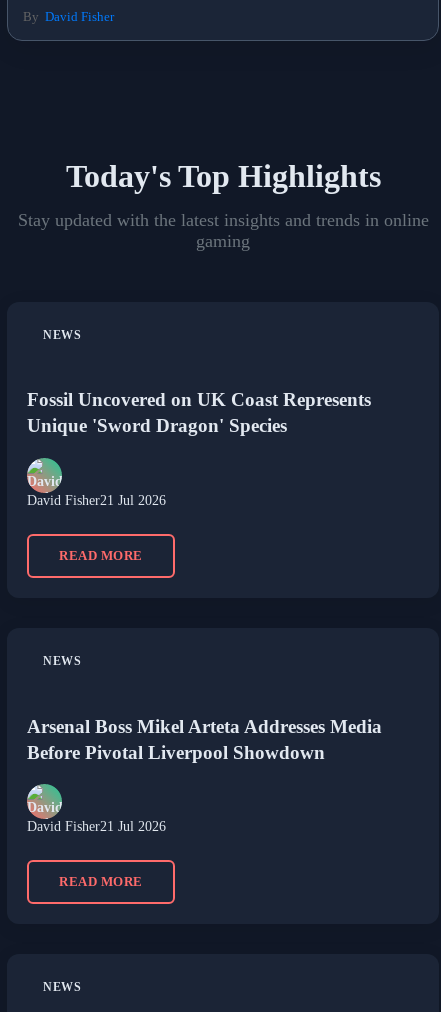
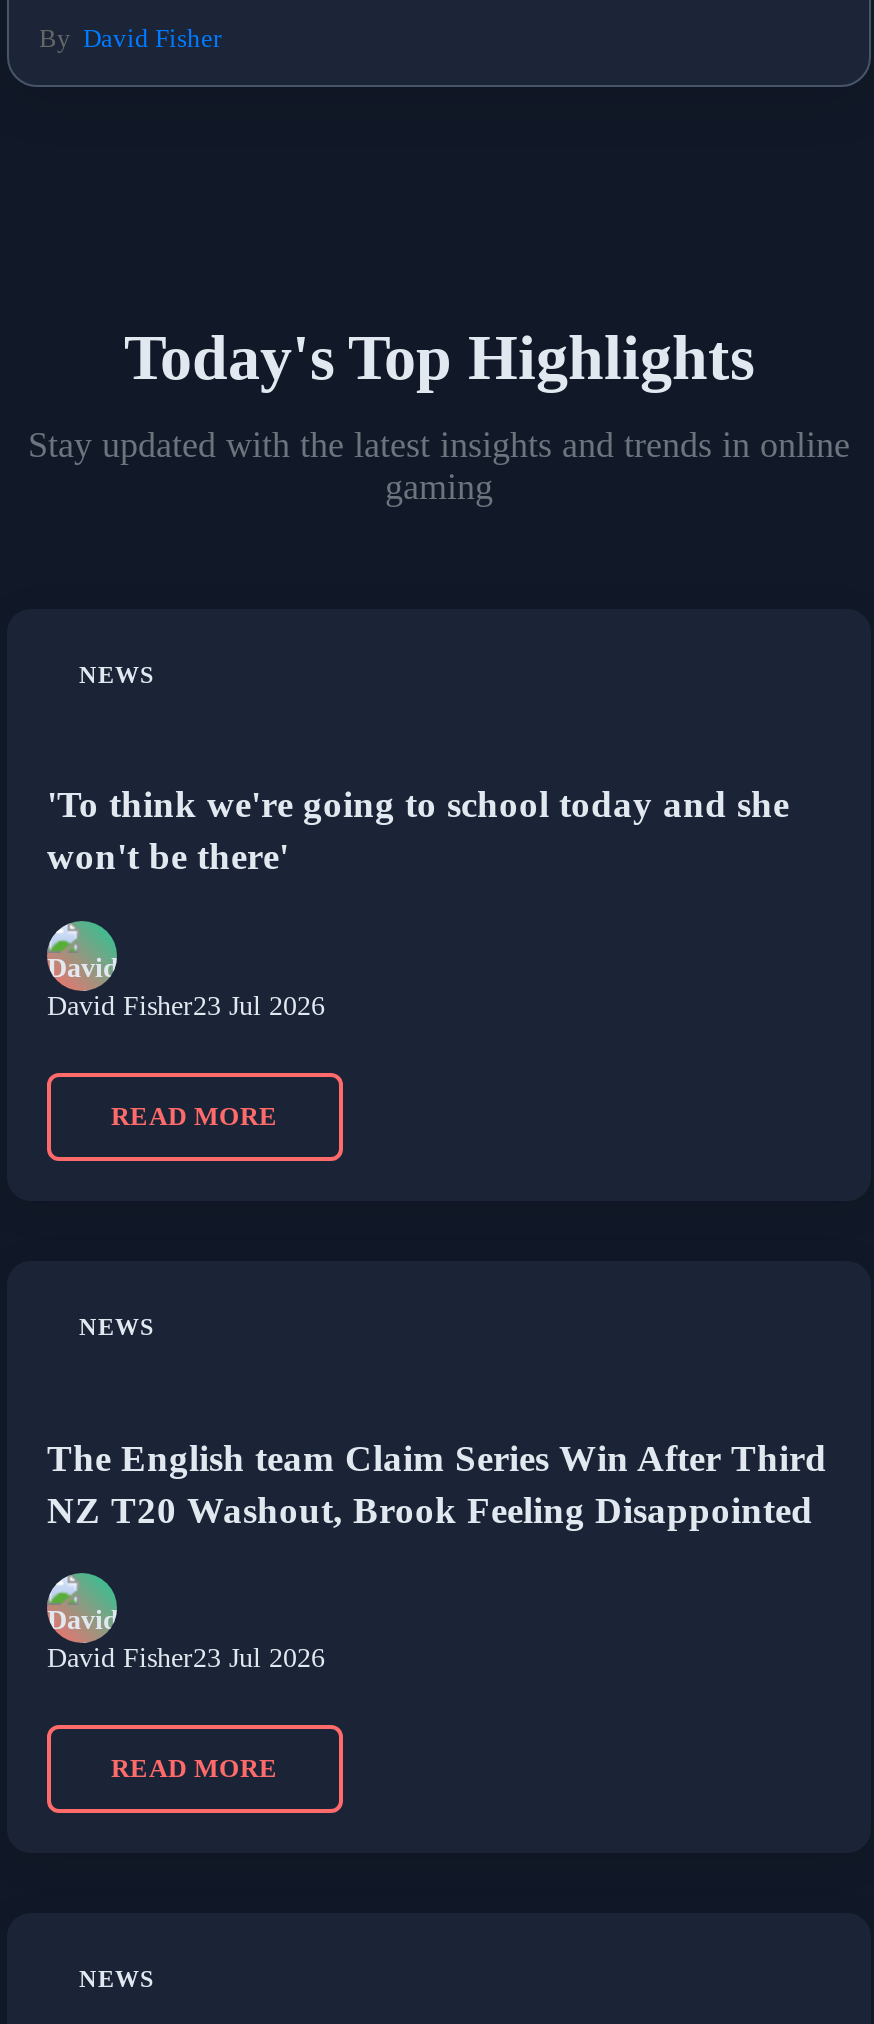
[27,389,371,436] Fossil Uncovered on UK Coast Represents | Unique 'Sword Dragon' Species -> [47,784,789,878] 'To think we're going to school today and she | won't be there'
[27,493,166,508] David Fisher21 Jul 2026 -> [47,991,325,1021] David Fisher23 Jul 2026
[27,716,382,763] Arsenal Boss Mikel Arteta Addresses Media | Before Pivotal Liverpool Showdown -> [47,1436,827,1530] The English team Claim Series Win After Third | NZ T20 Washout, Brook Feeling Disappointed
[27,819,166,834] David Fisher21 Jul 2026 -> [47,1644,325,1674] David Fisher23 Jul 2026

